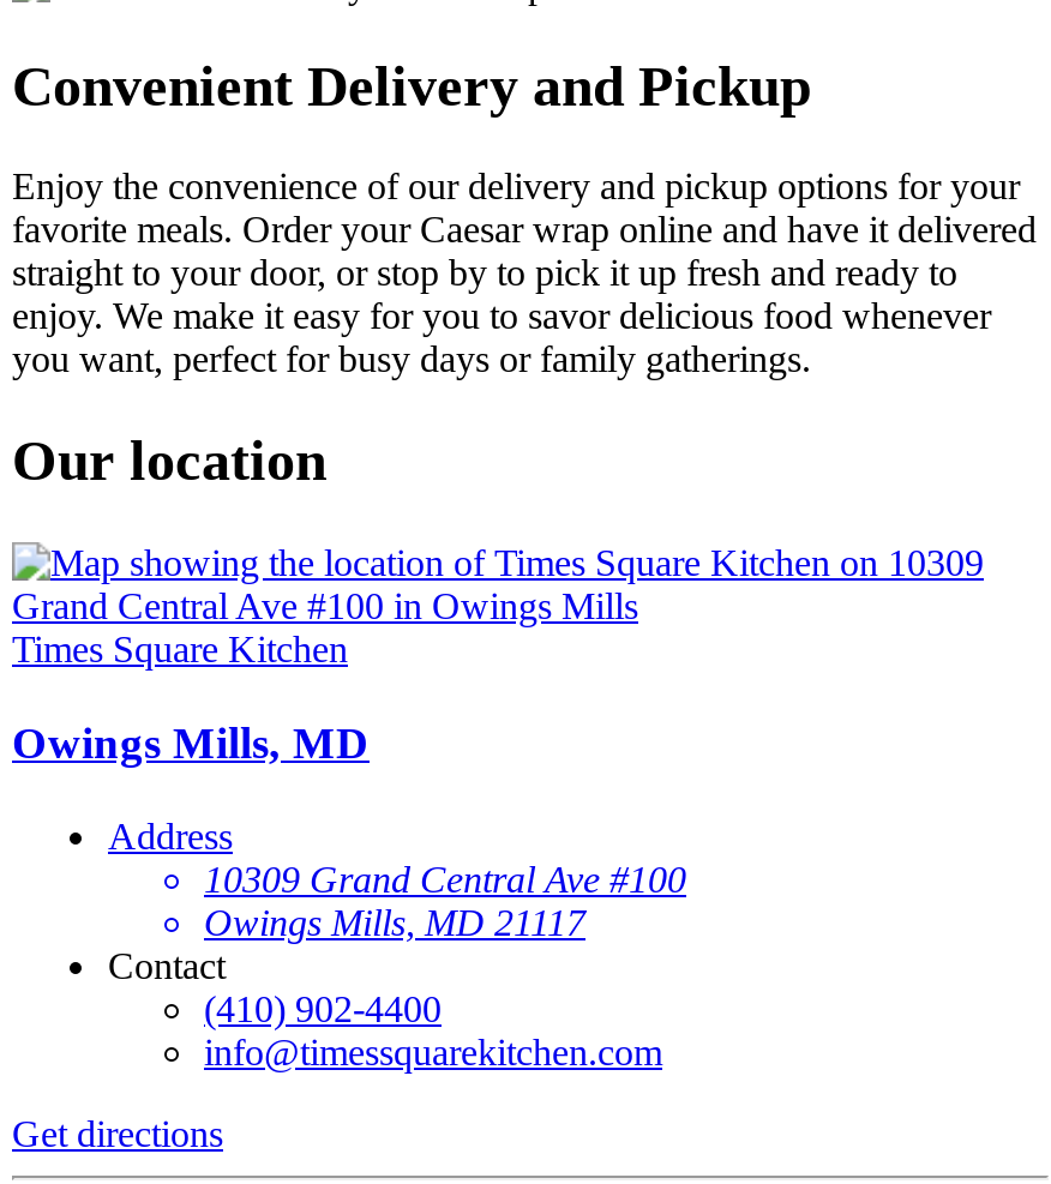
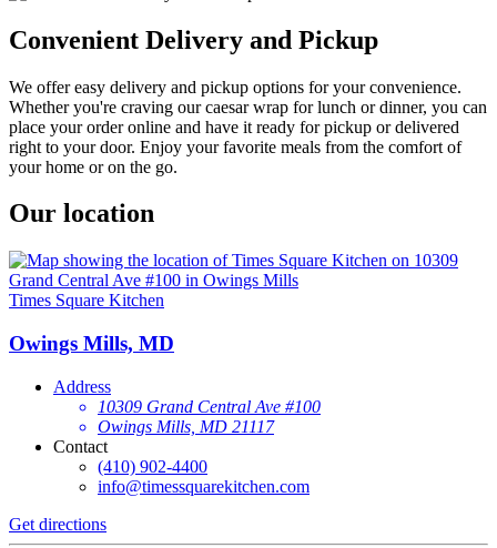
[12,167,1037,380] Enjoy the convenience of our delivery and pickup options for your | favorite meals. Order your Caesar wrap online and have it delivered | straight to your door, or stop by to pick it up fresh and ready to | enjoy. We make it easy for you to savor delicious food whenever | you want, perfect for busy days or family gatherings. -> [9,77,487,176] We offer easy delivery and pickup options for your convenience. | Whether you're craving our caesar wrap for lunch or dinner, you can | place your order online and have it ready for pickup or delivered | right to your door. Enjoy your favorite meals from the comfort of | your home or on the go.

